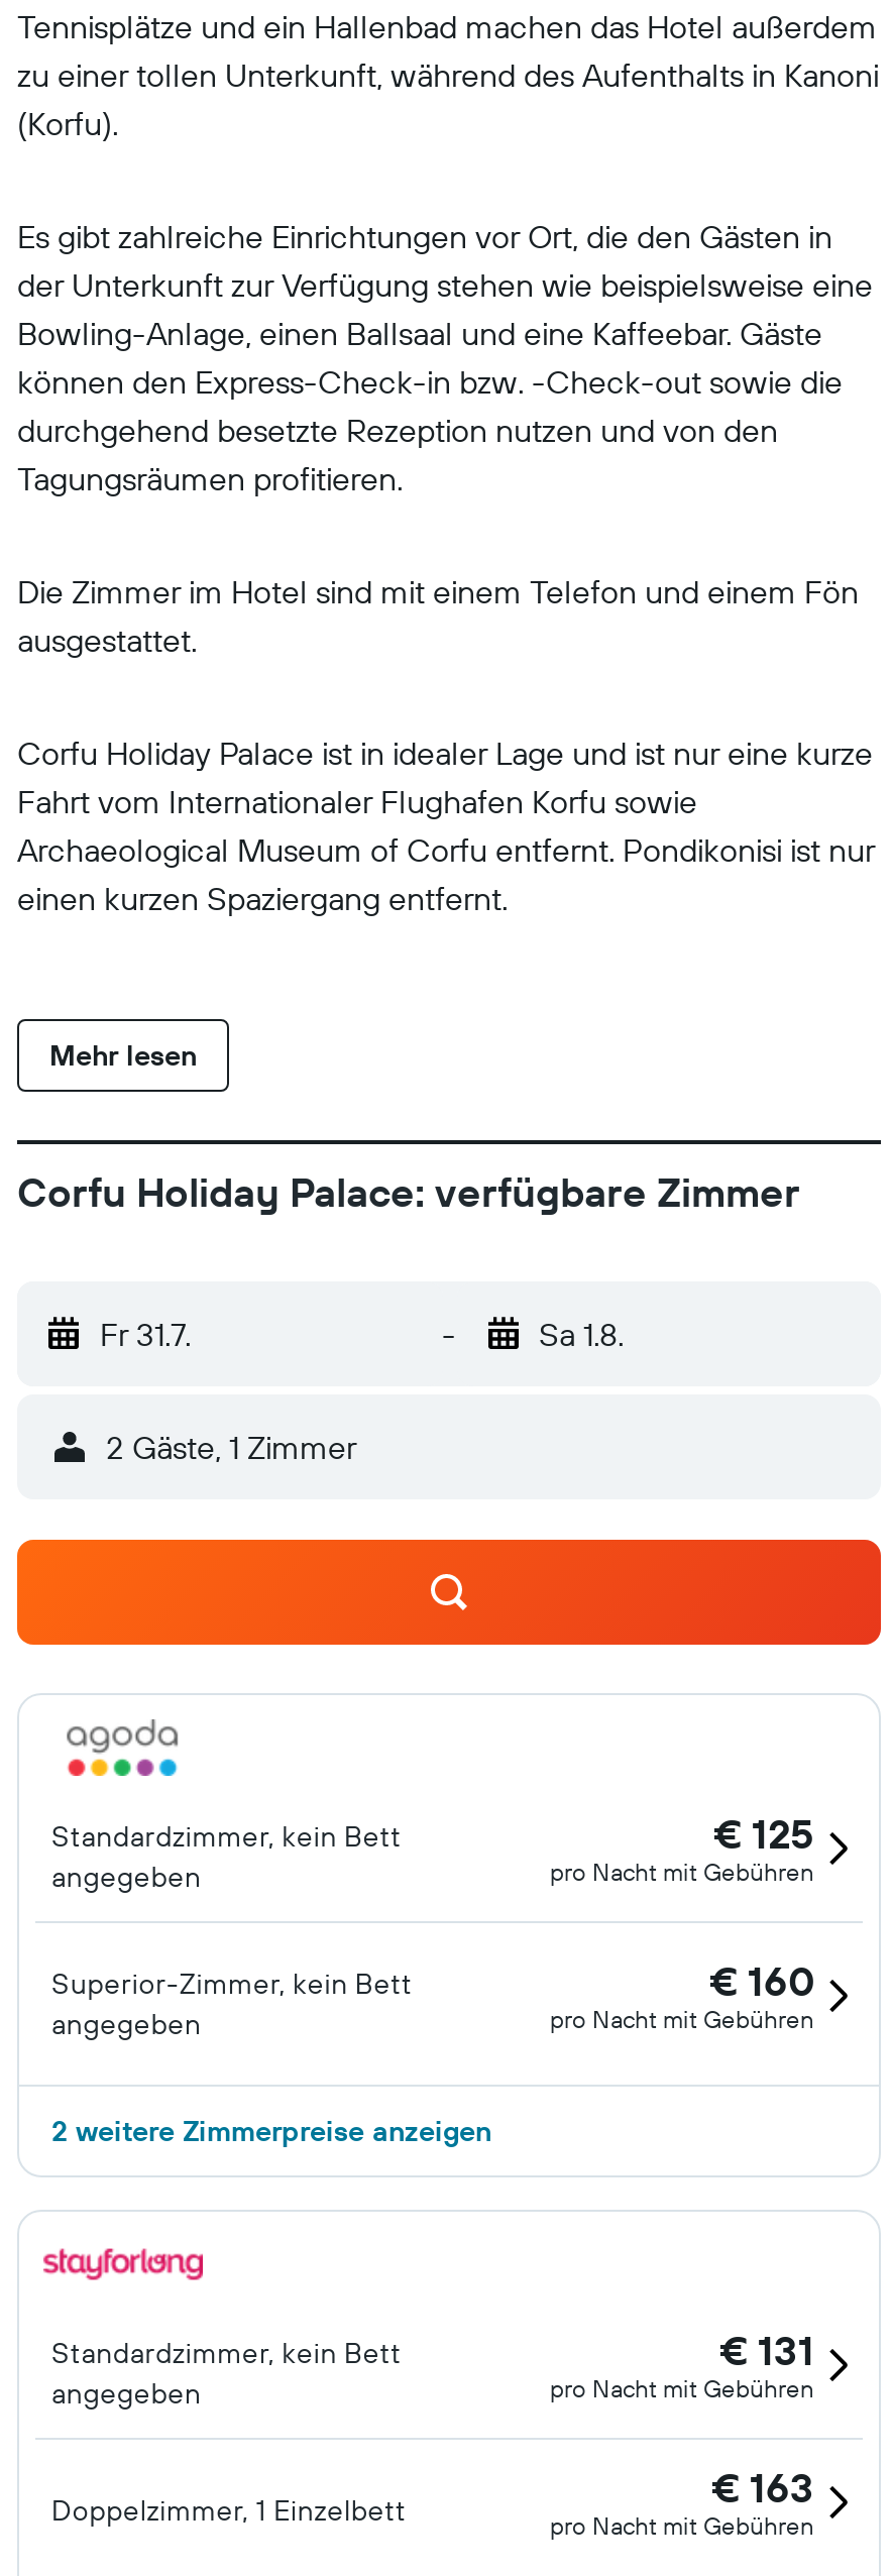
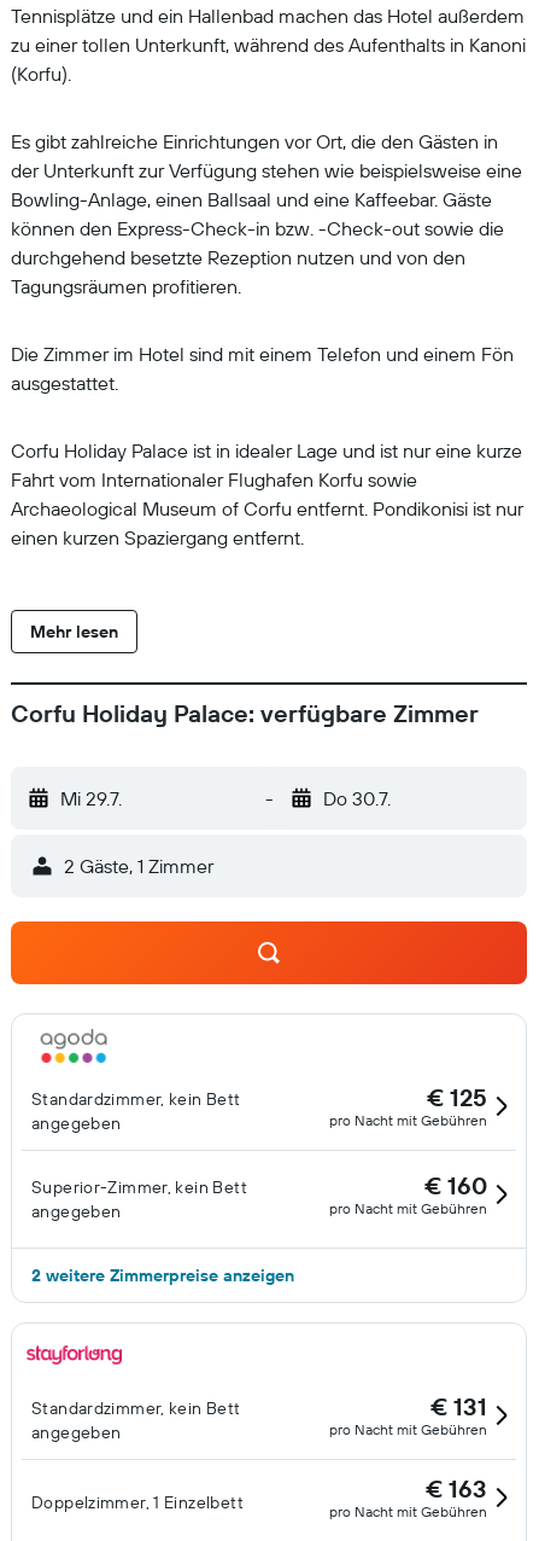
[100,1314,191,1354] Fr 31.7. -> [60,786,122,810] Mi 29.7.
[539,1314,624,1354] Sa 1.8. -> [323,786,390,810] Do 30.7.

